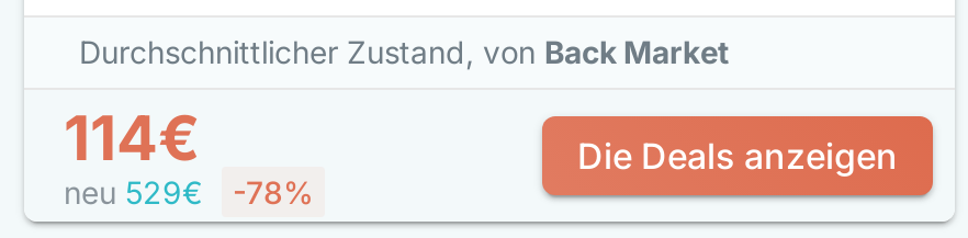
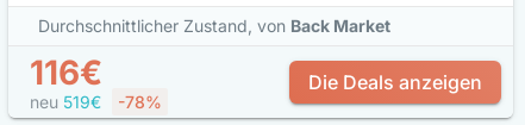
[64,101,200,175] 114€ -> [30,52,102,93] 116€
[64,173,314,211] neu 529€ -78% -> [30,92,162,112] neu 519€ -78%

